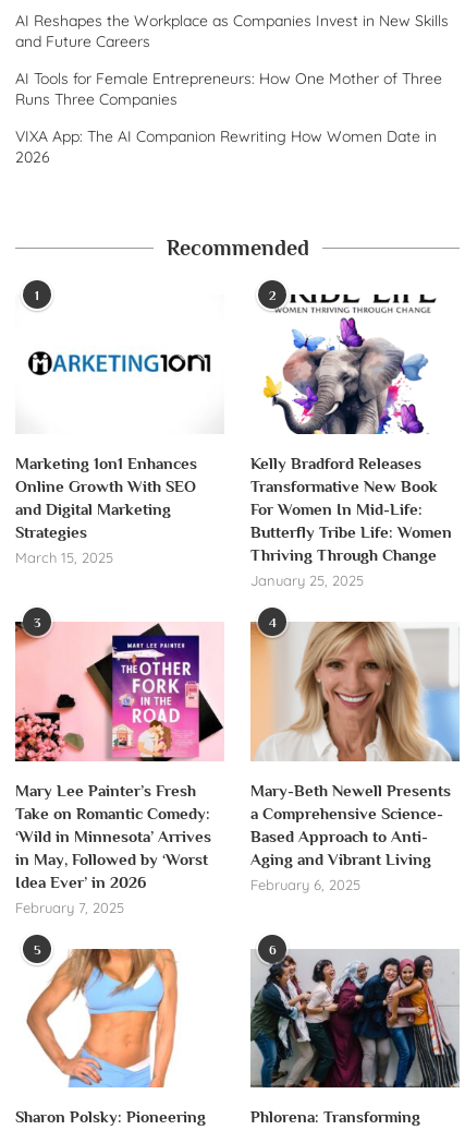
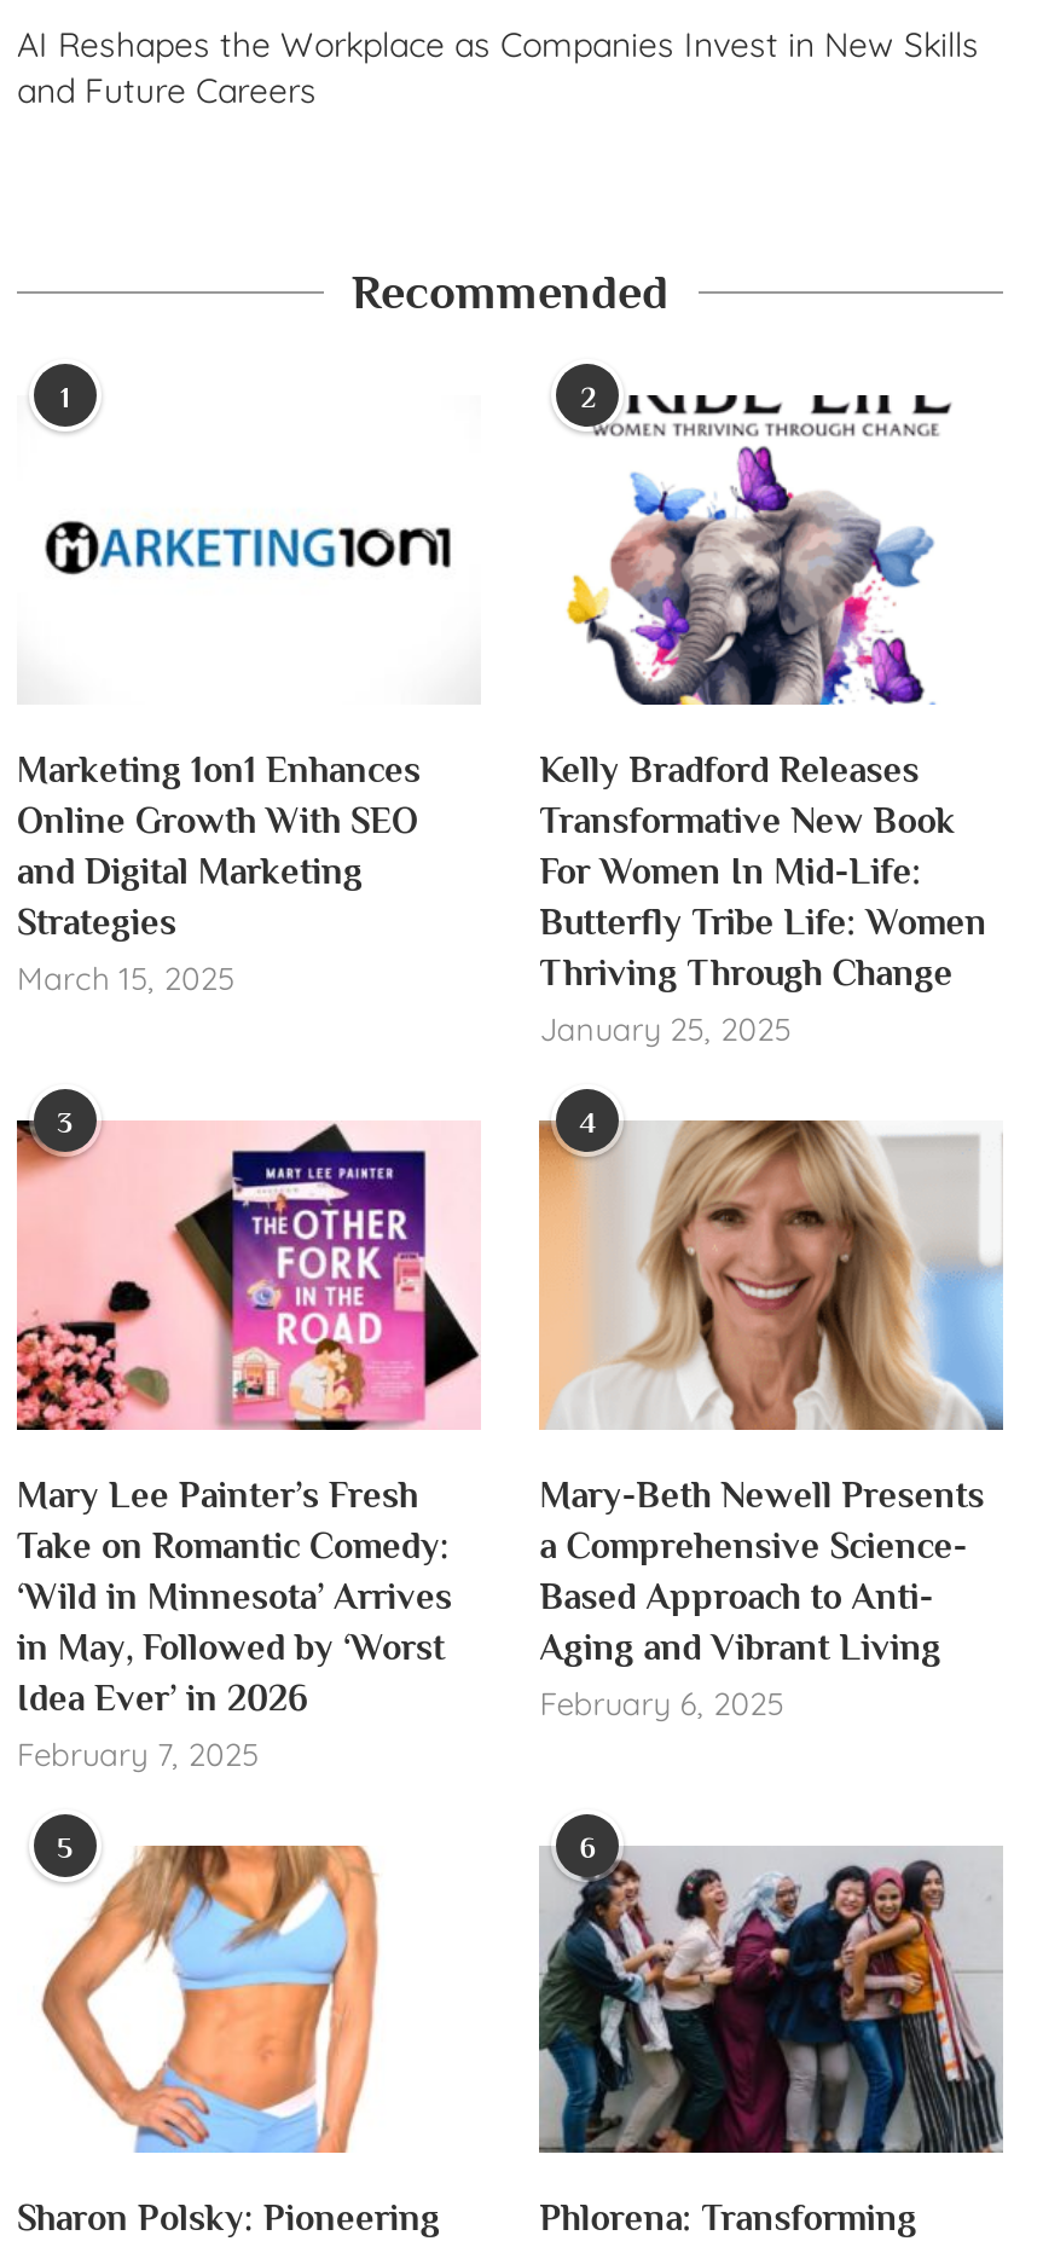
[15,69,442,167] AI Tools for Female Entrepreneurs: How One Mother of Three | Runs Three Companies | VIXA App: The AI Companion Rewriting How Women Date in | 2026 -> none

